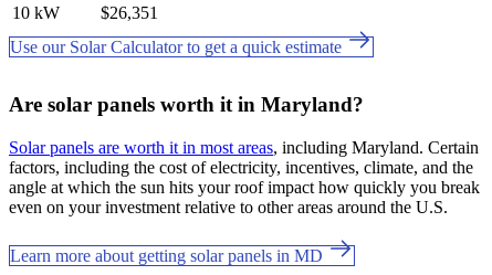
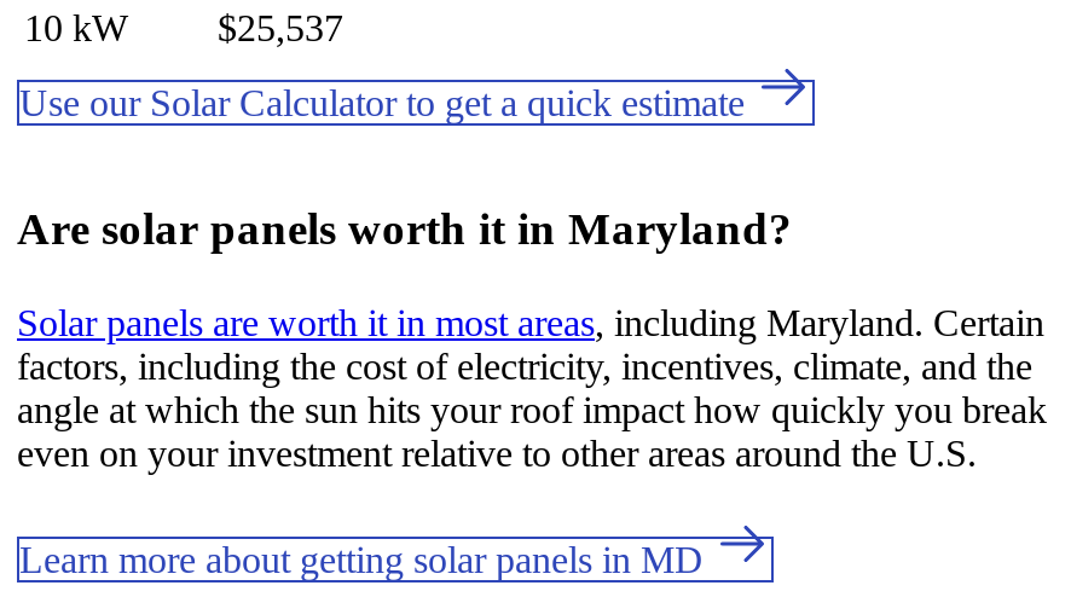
[101,3,158,22] $26,351 -> [218,7,343,48] $25,537

